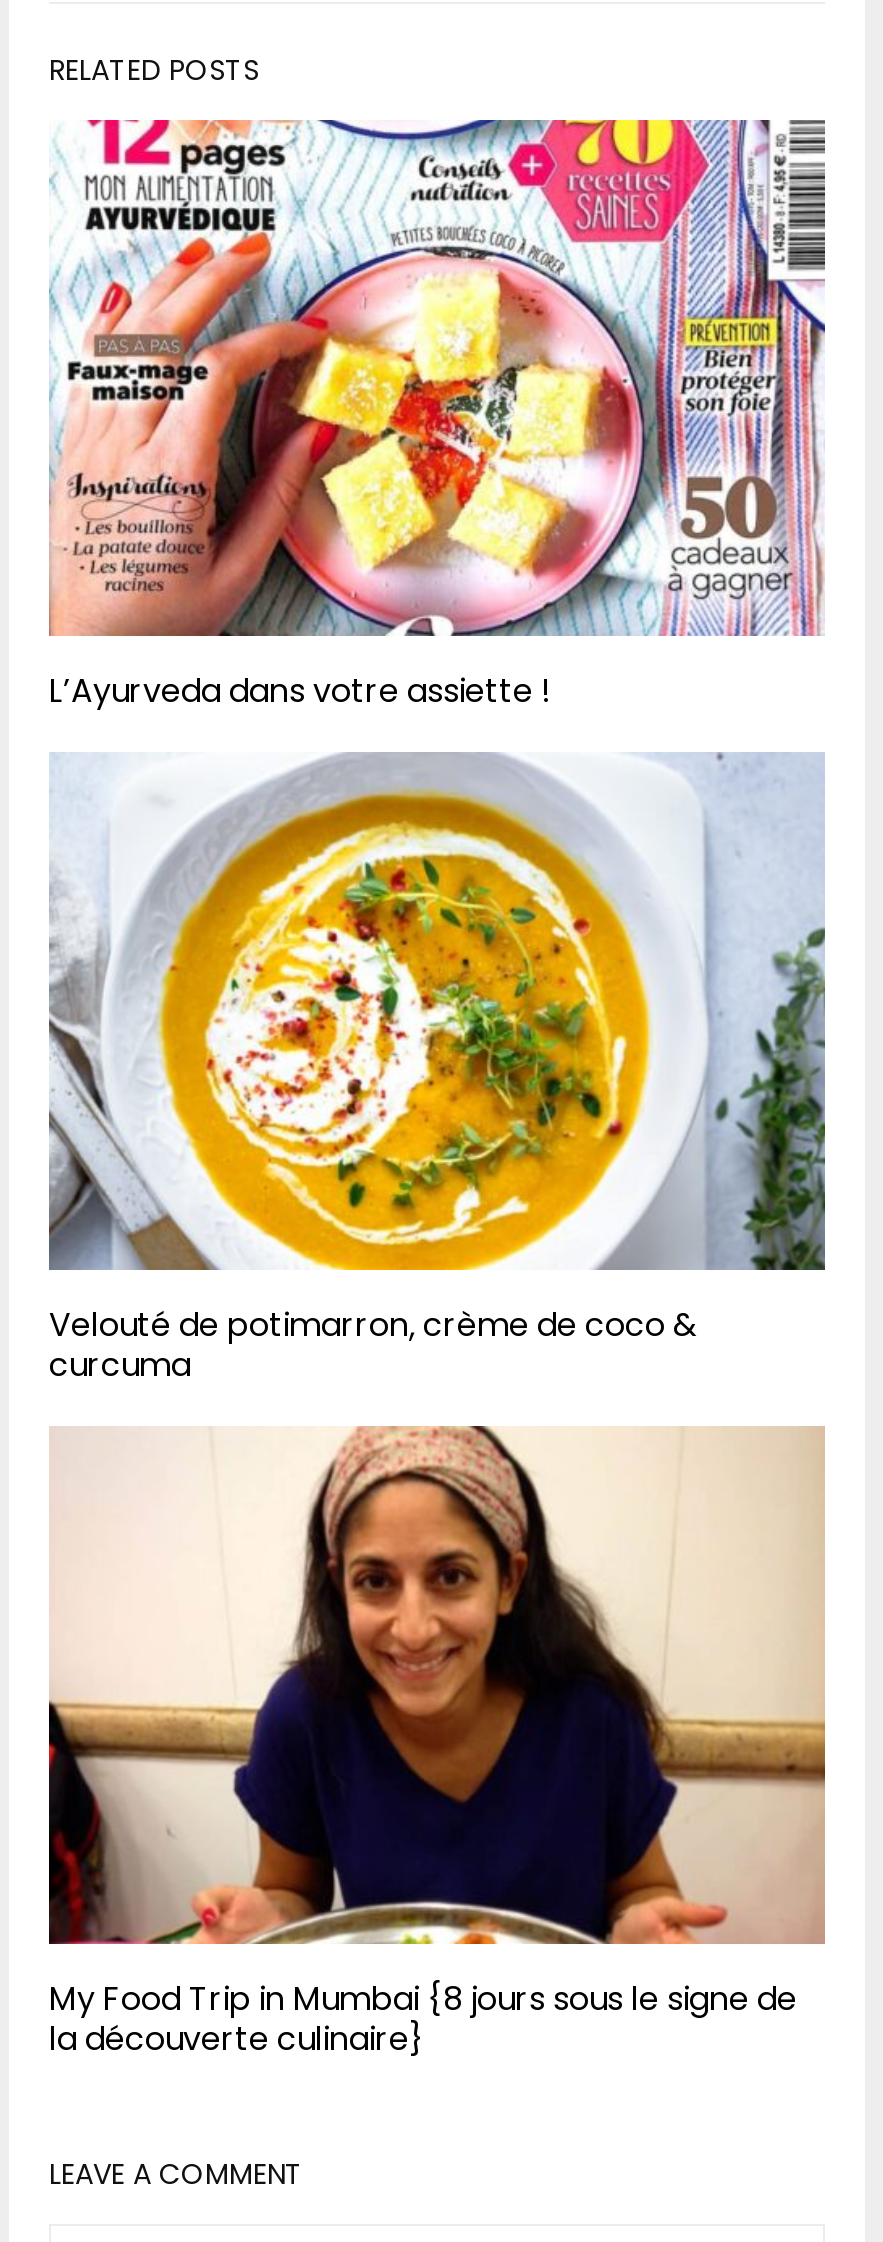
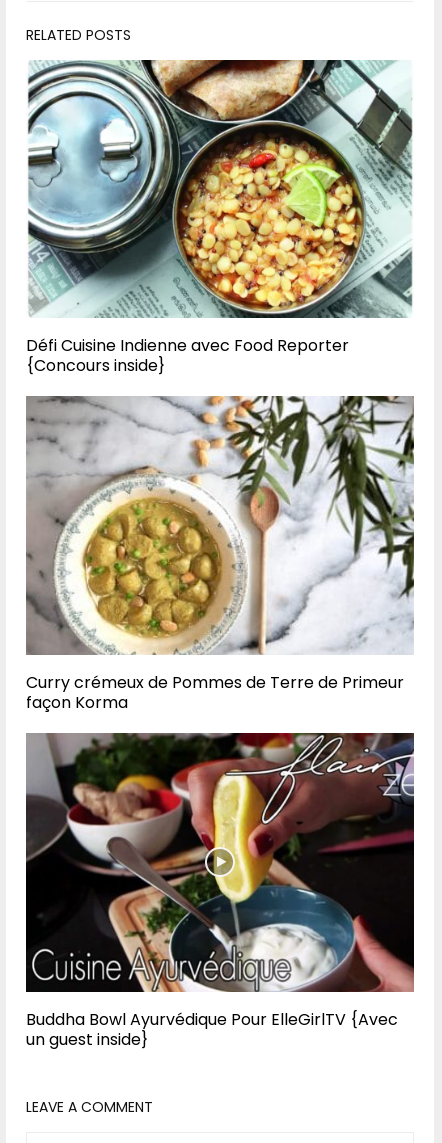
[47,118,827,715] [image] | L’Ayurveda dans votre assiette ! -> [26,59,414,377] [image] | Défi Cuisine Indienne avec Food Reporter | {Concours inside}
[49,752,827,1388] [image] | Velouté de potimarron, crème de coco & | curcuma -> [26,395,415,714] [image] | Curry crémeux de Pommes de Terre de Primeur | façon Korma
[47,1424,827,2061] [image] | My Food Trip in Mumbai {8 jours sous le signe de | la découverte culinaire} -> [25,732,415,1051] [image] | Buddha Bowl Ayurvédique Pour ElleGirlTV {Avec | un guest inside}

